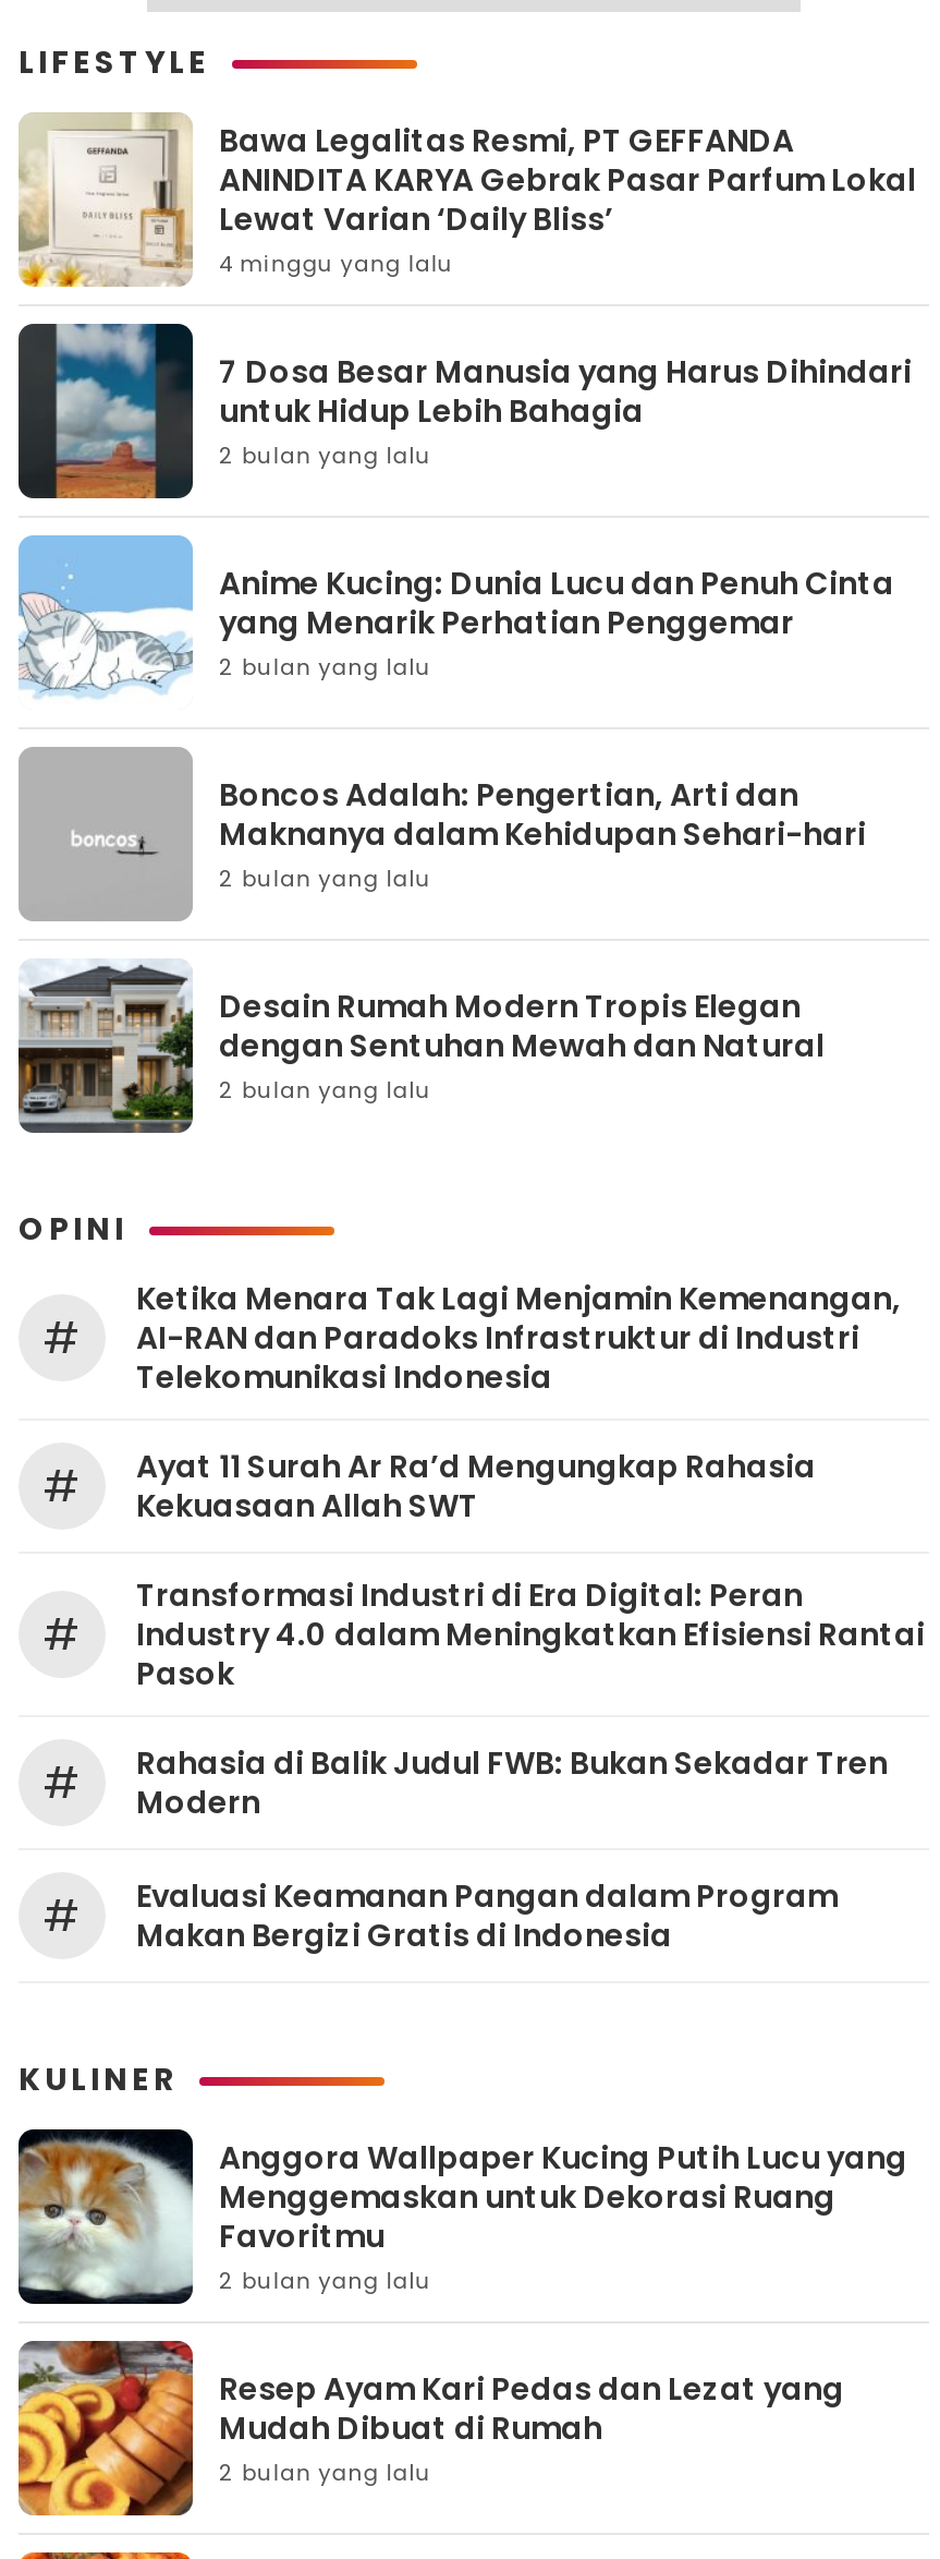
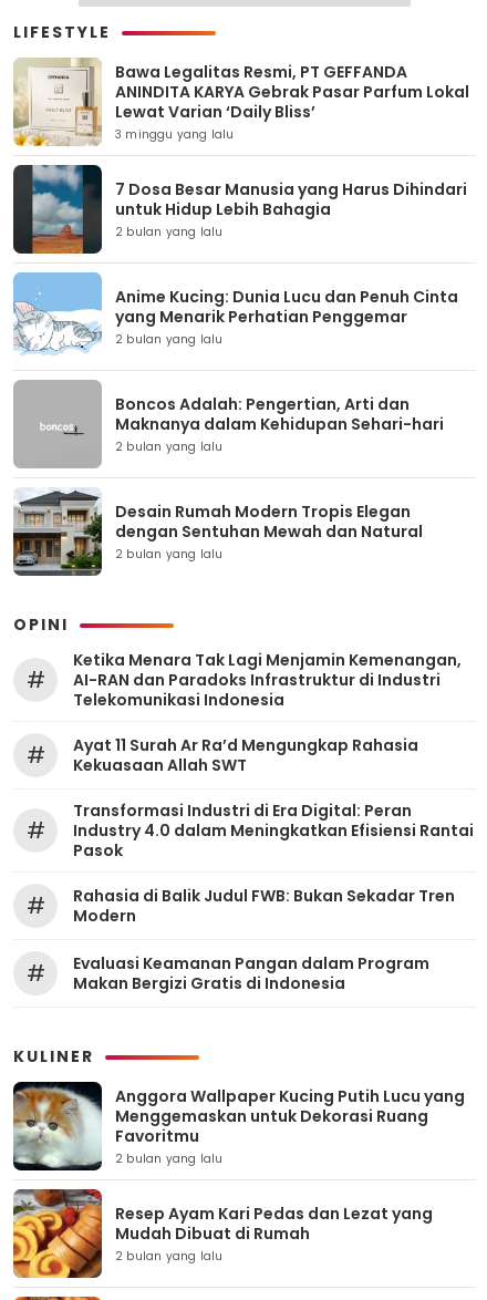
[219,248,453,280] 4 minggu yang lalu -> [115,126,234,143] 3 minggu yang lalu

